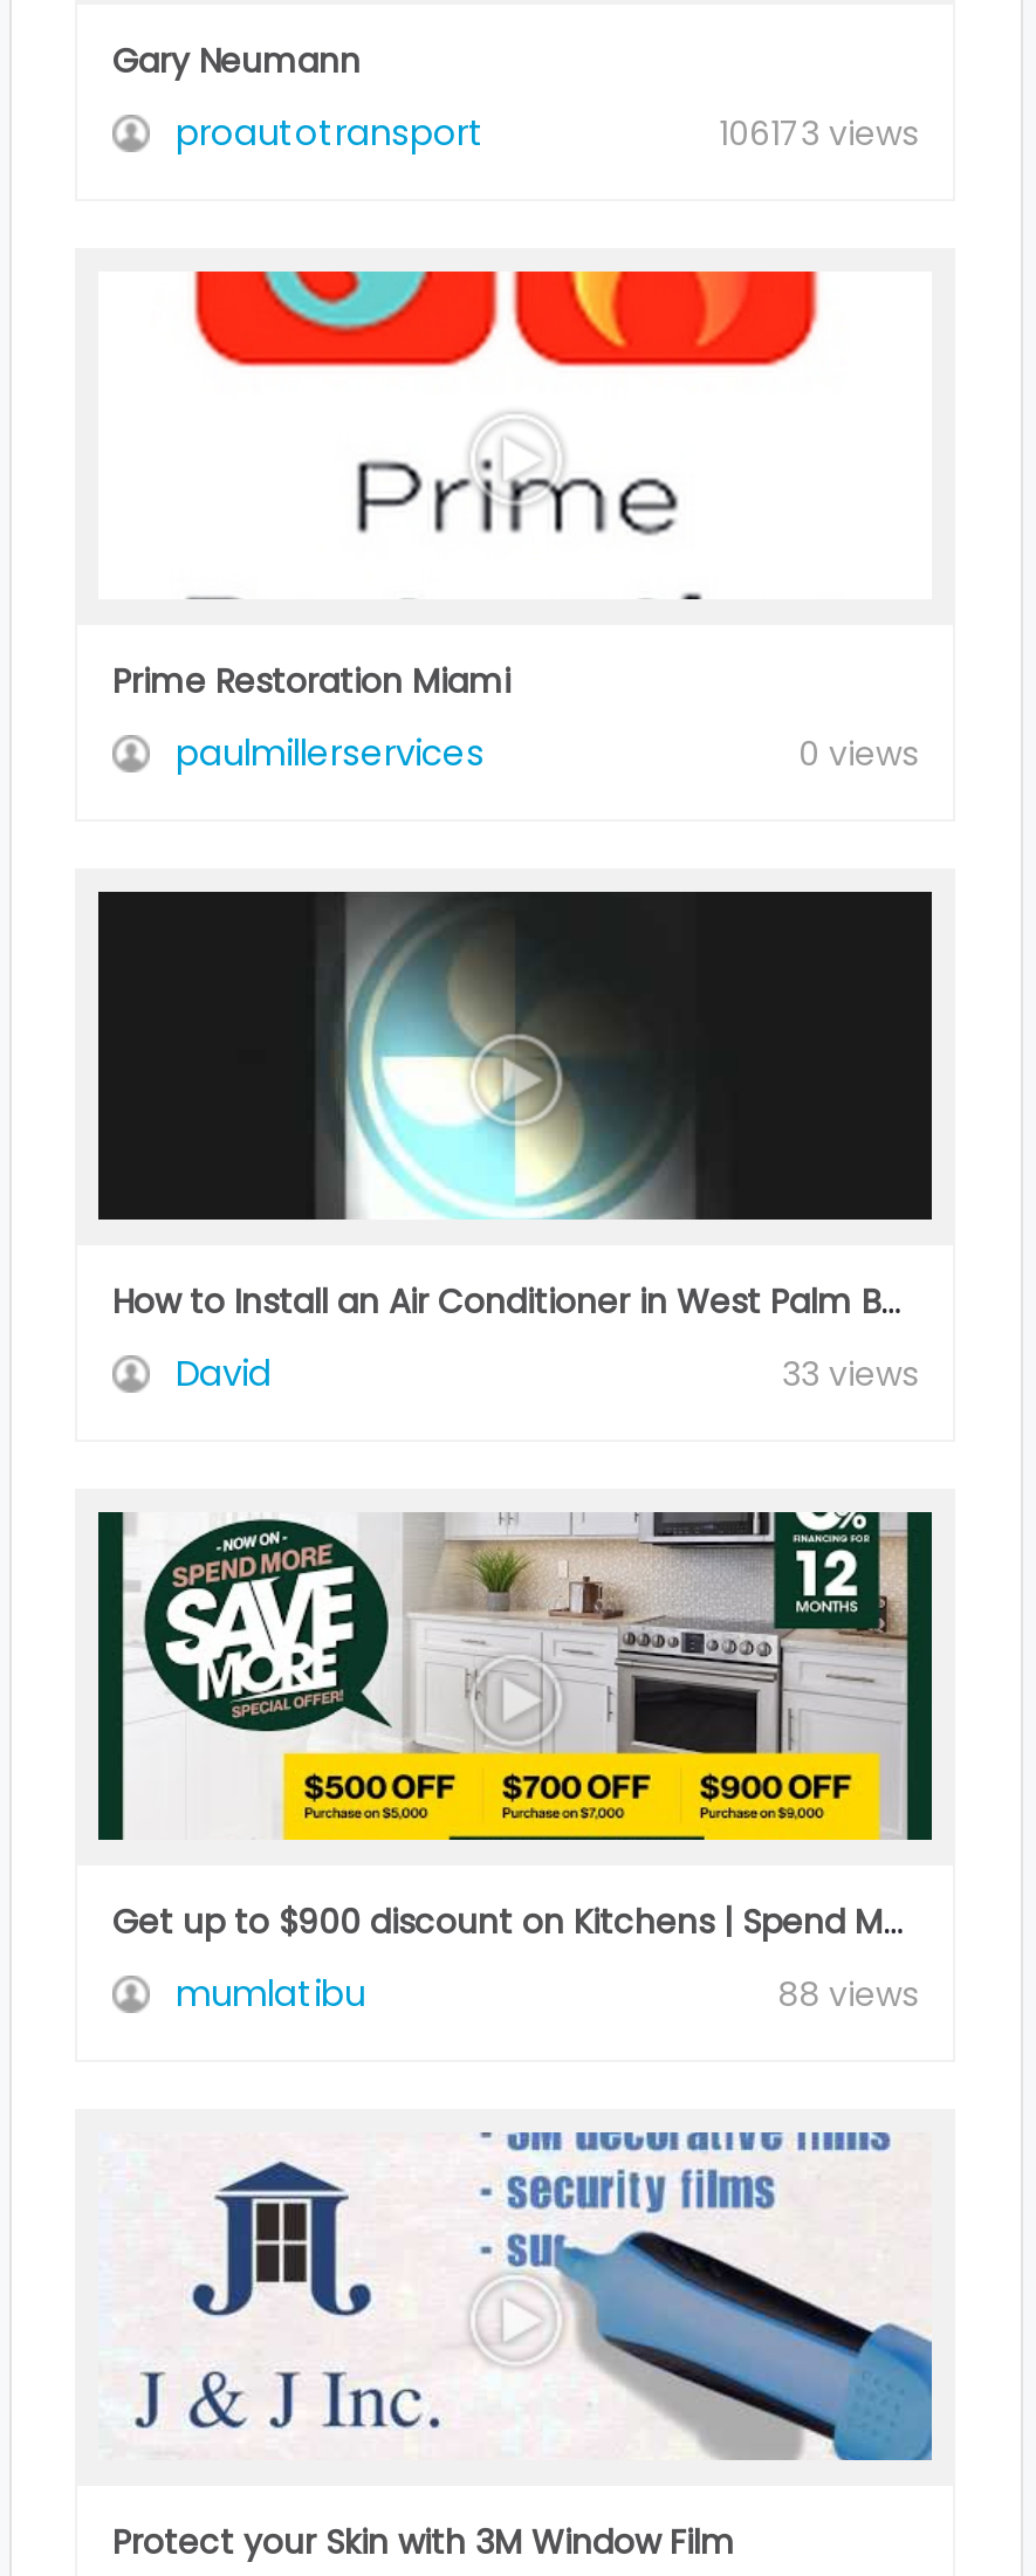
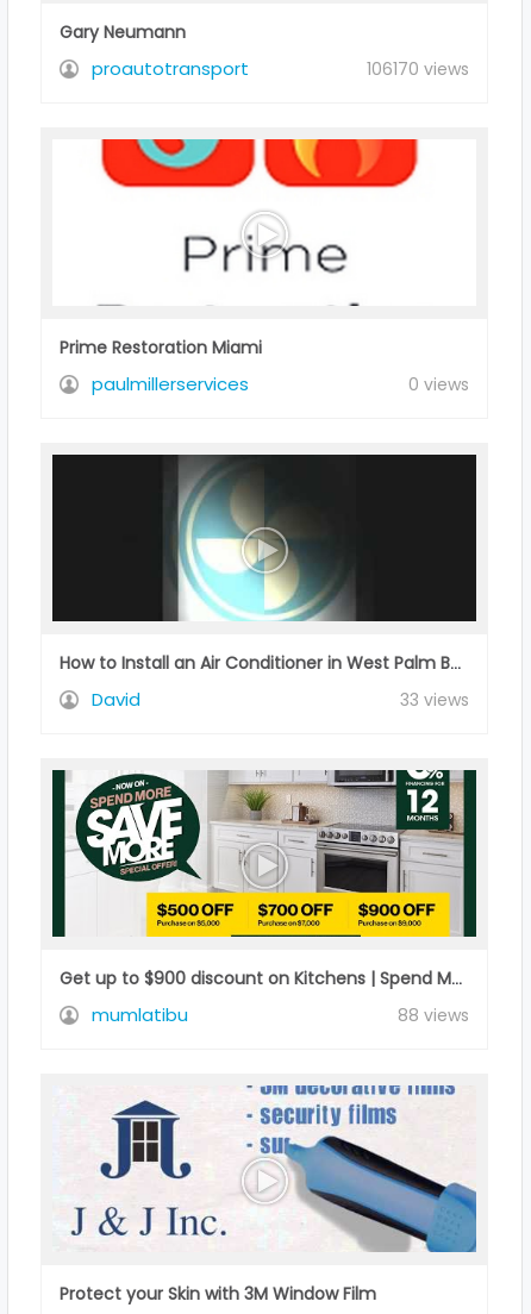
[719,110,918,157] 106173 views -> [367,57,469,81] 106170 views

